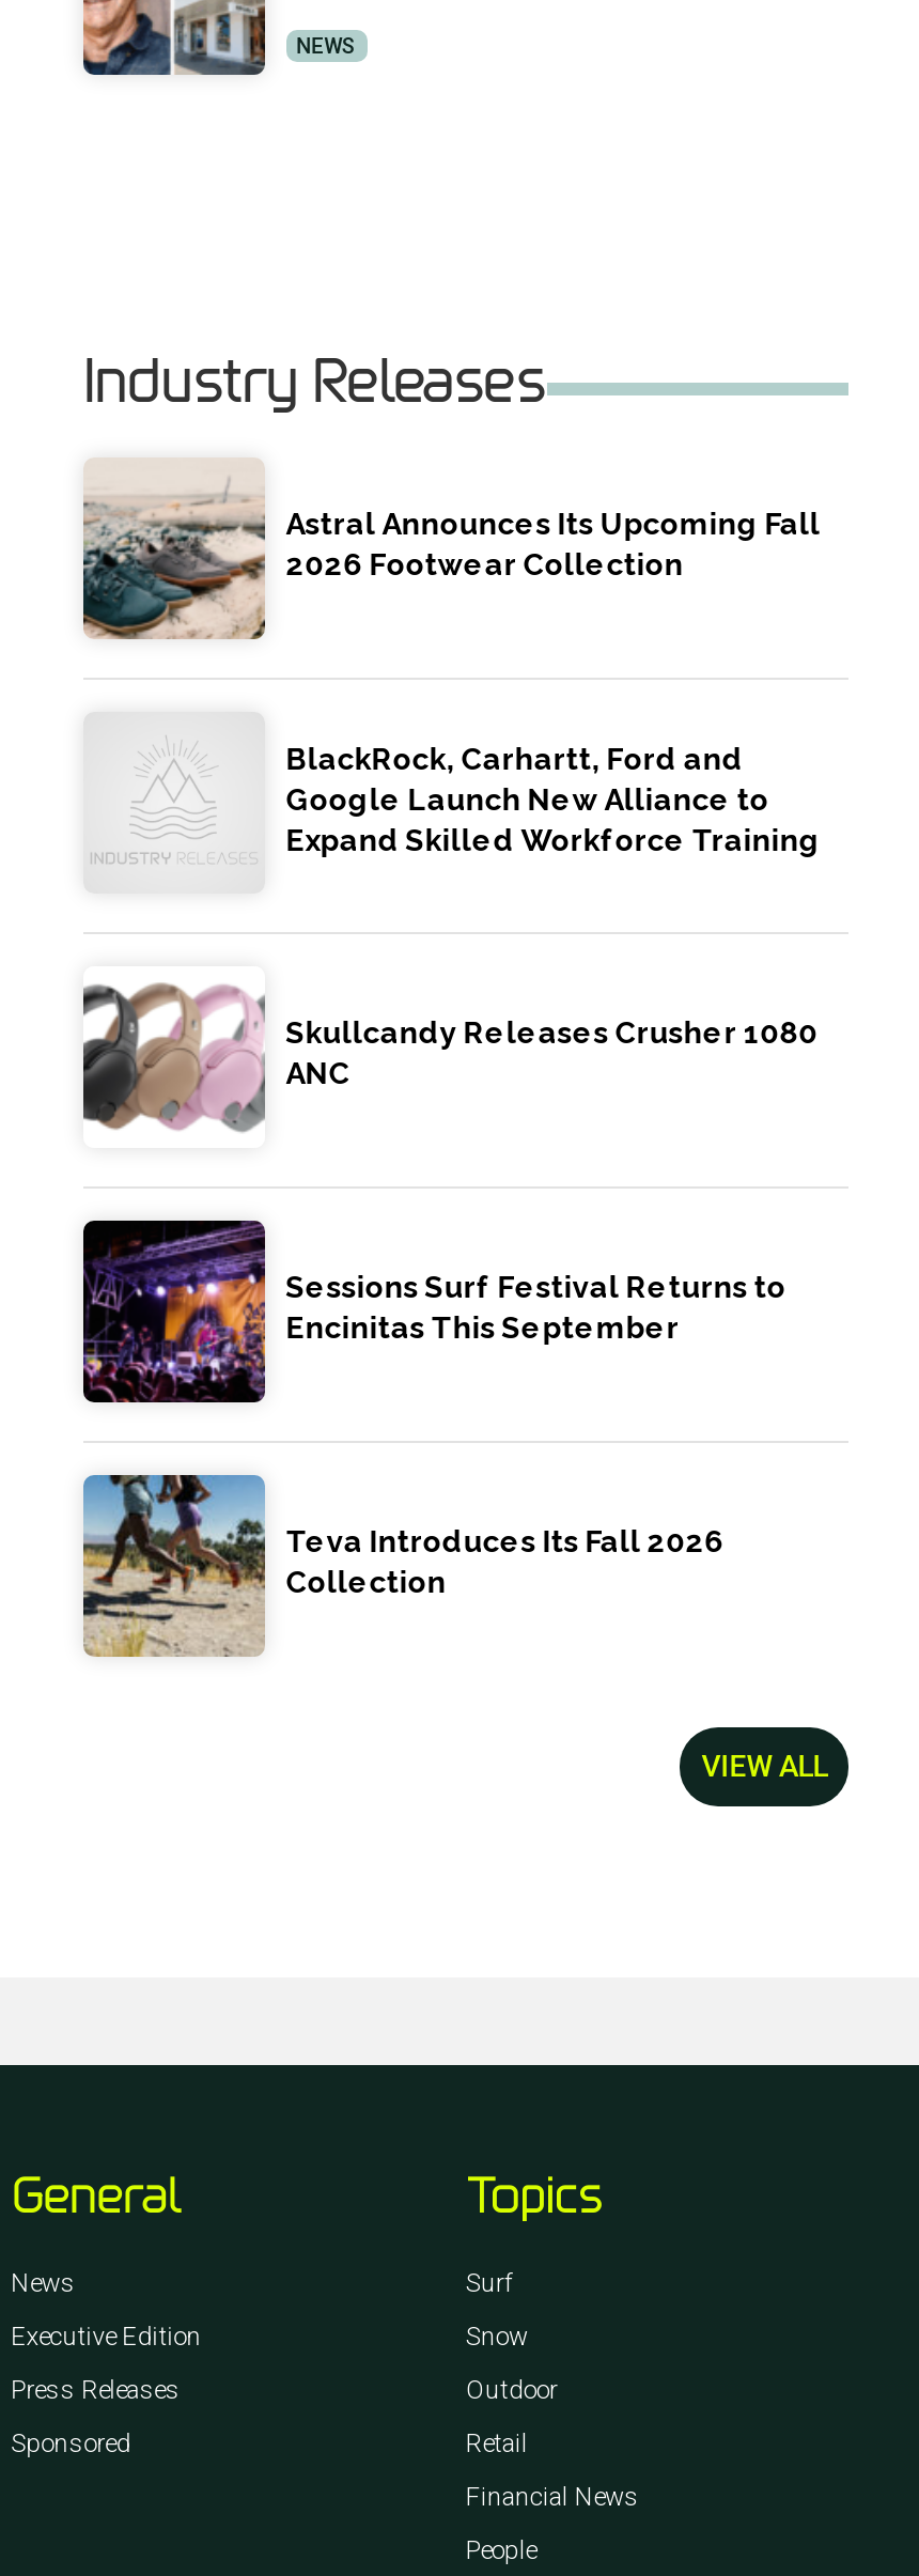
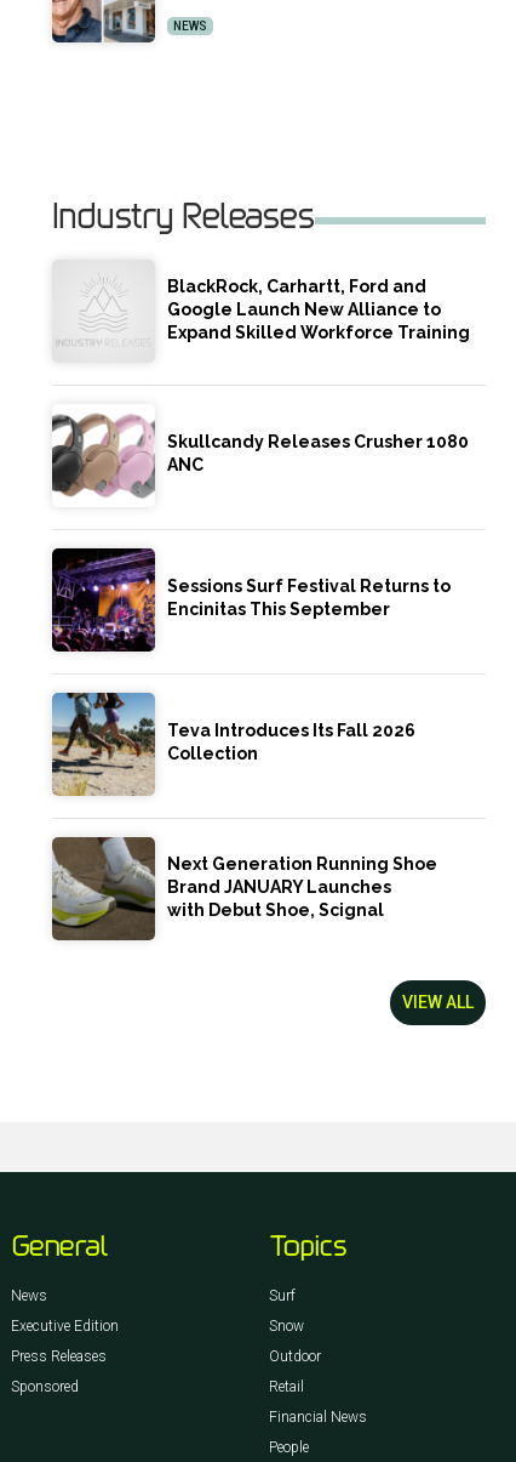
[81,477,820,641] [image] | Astral Announces Its Upcoming Fall | 2026 Footwear Collection -> none
moved [81,741,827,1599] -> [51,276,473,763]: [image] | BlackRock, Carhartt, Ford and | Google Launch New Alliance to | ... | Teva Introduces Its Fall 2026 | Collection
none -> [51,836,437,942] [image] | Next Generation Running Shoe | Brand JANUARY Launches | with Debut Shoe, Scignal

